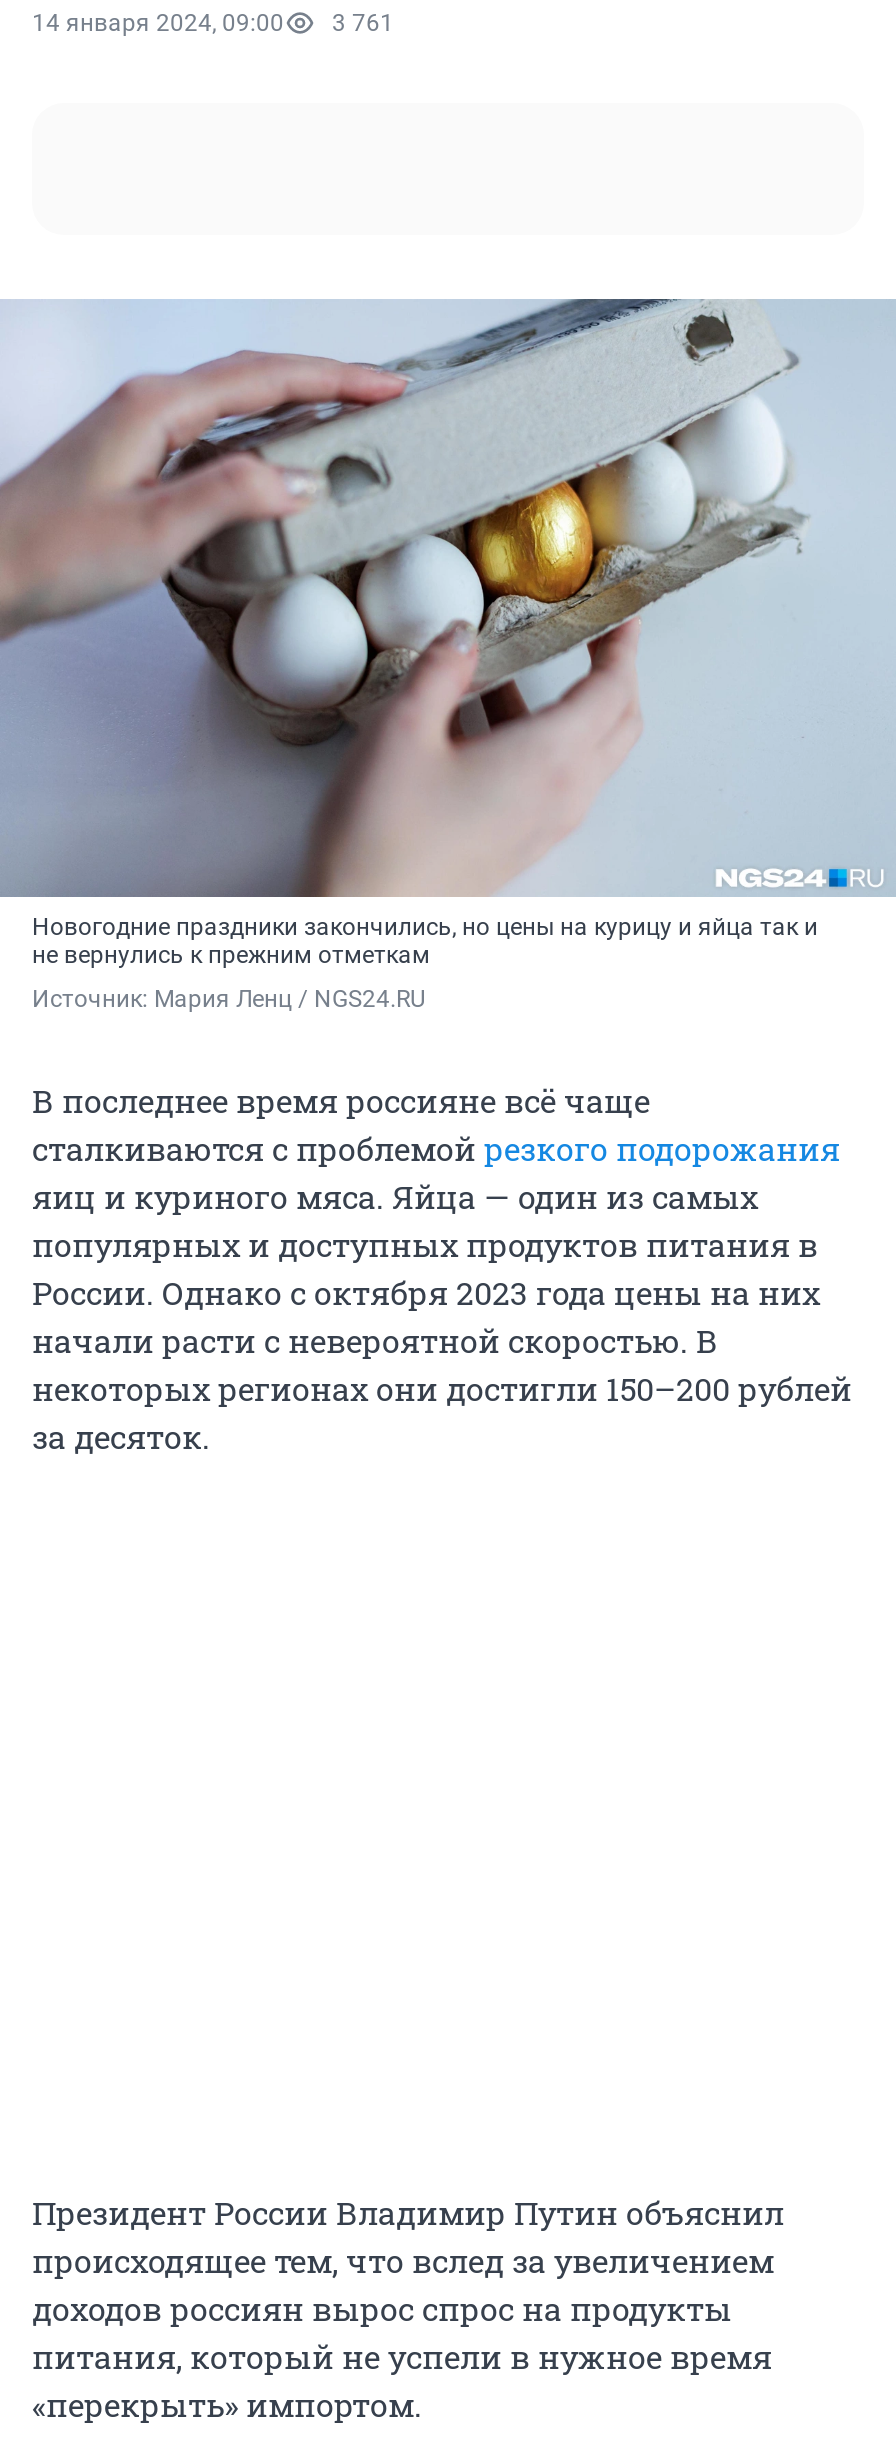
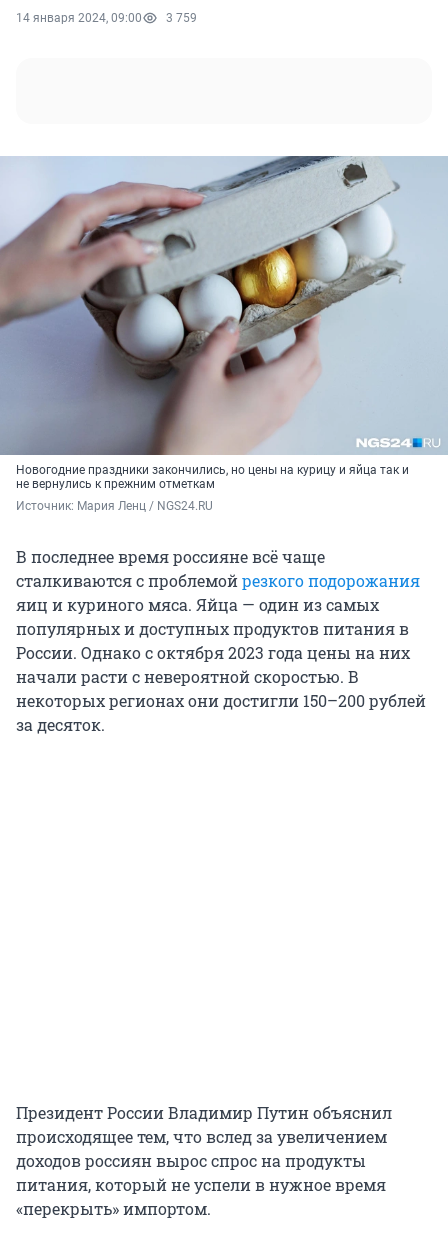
[32,9,394,37] 14 января 2024, 09:00 3 761 -> [16,11,197,25] 14 января 2024, 09:00 3 759

